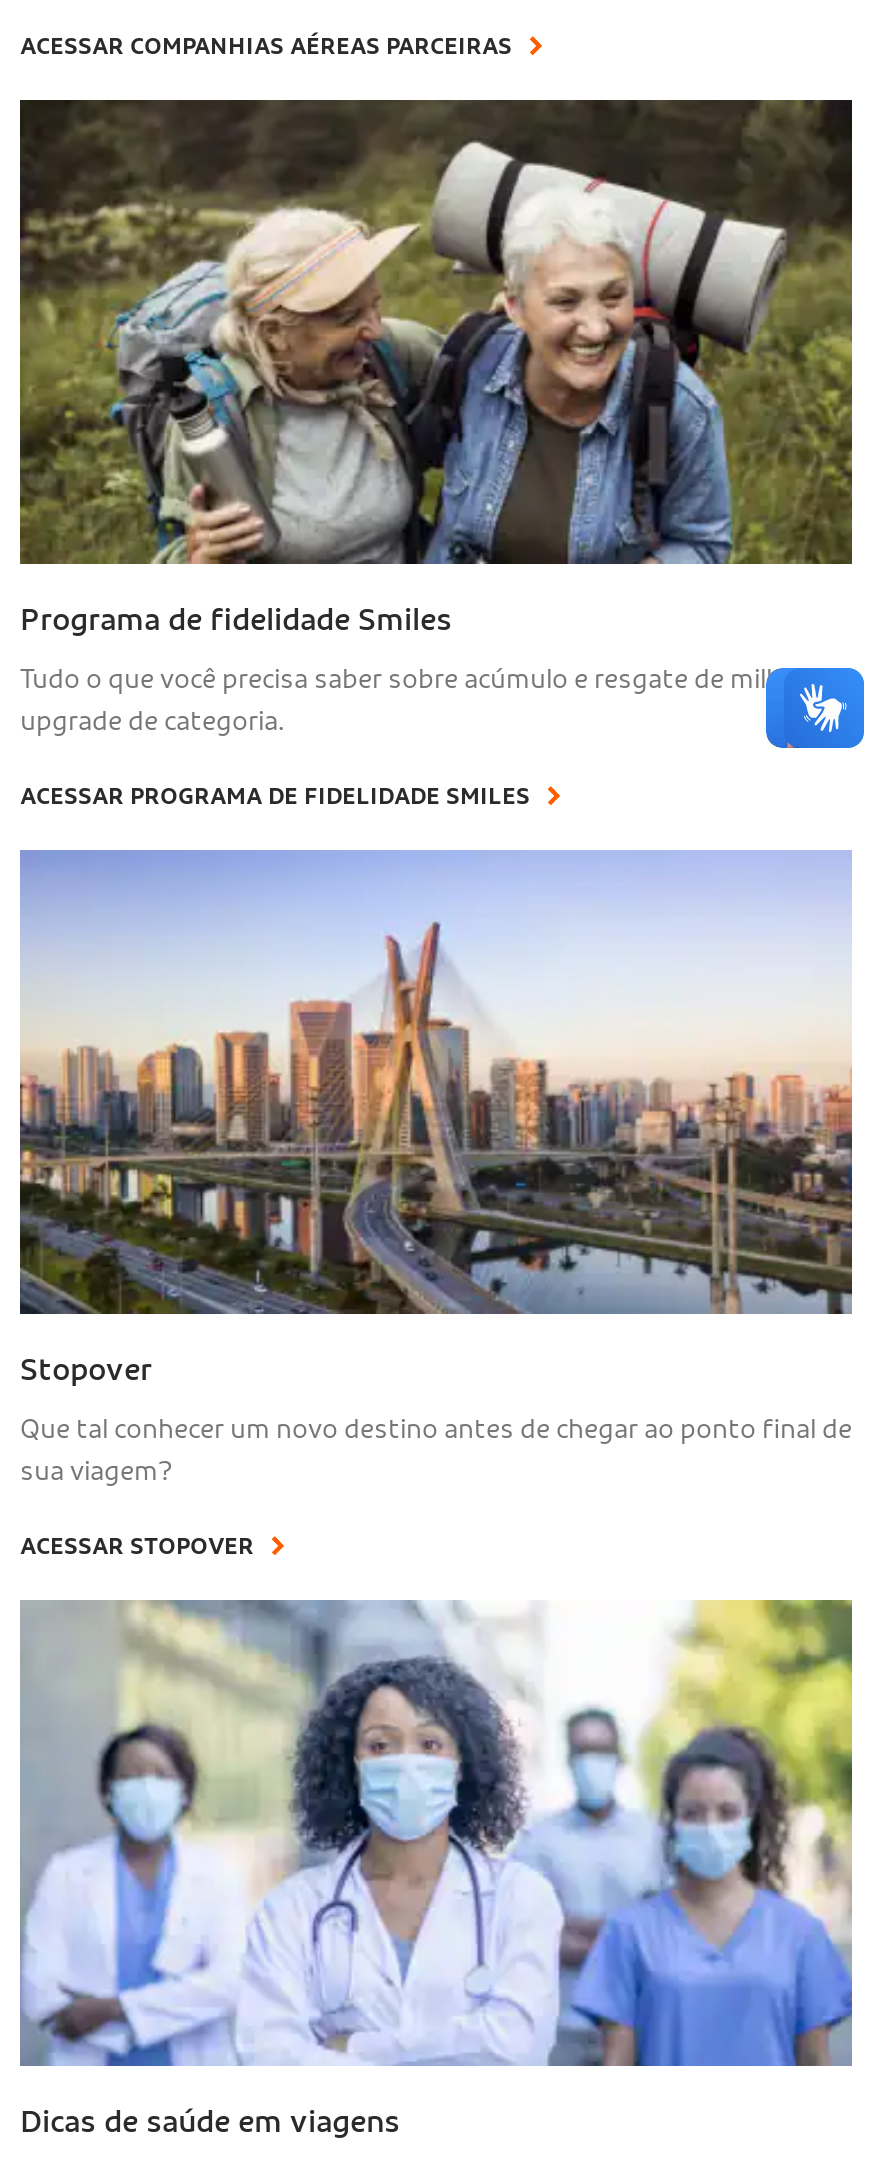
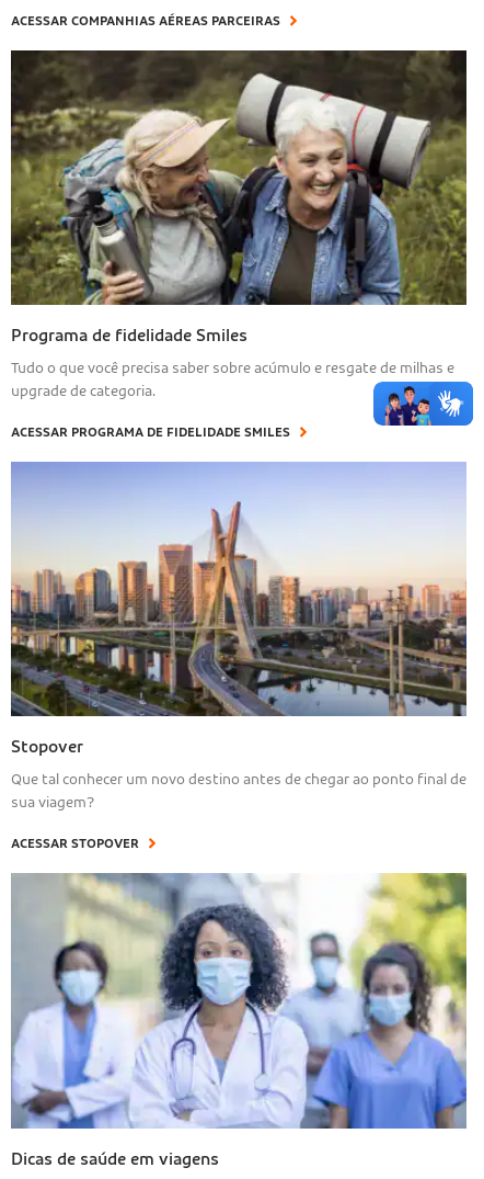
[682,666,866,784] [image] -> [372,362,474,427] [image]

